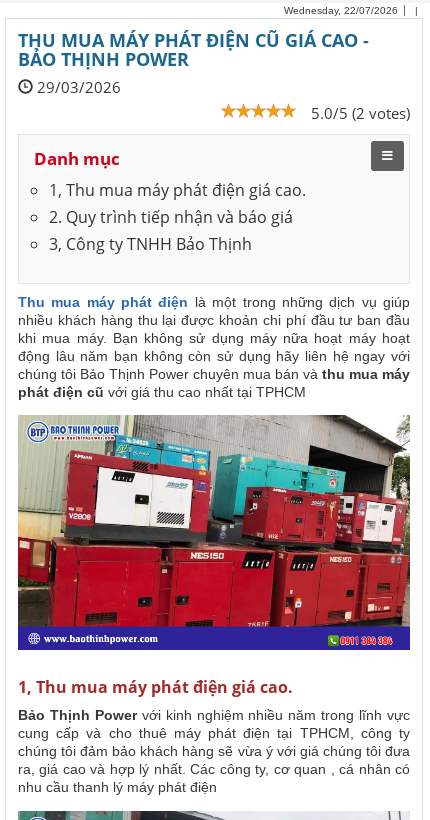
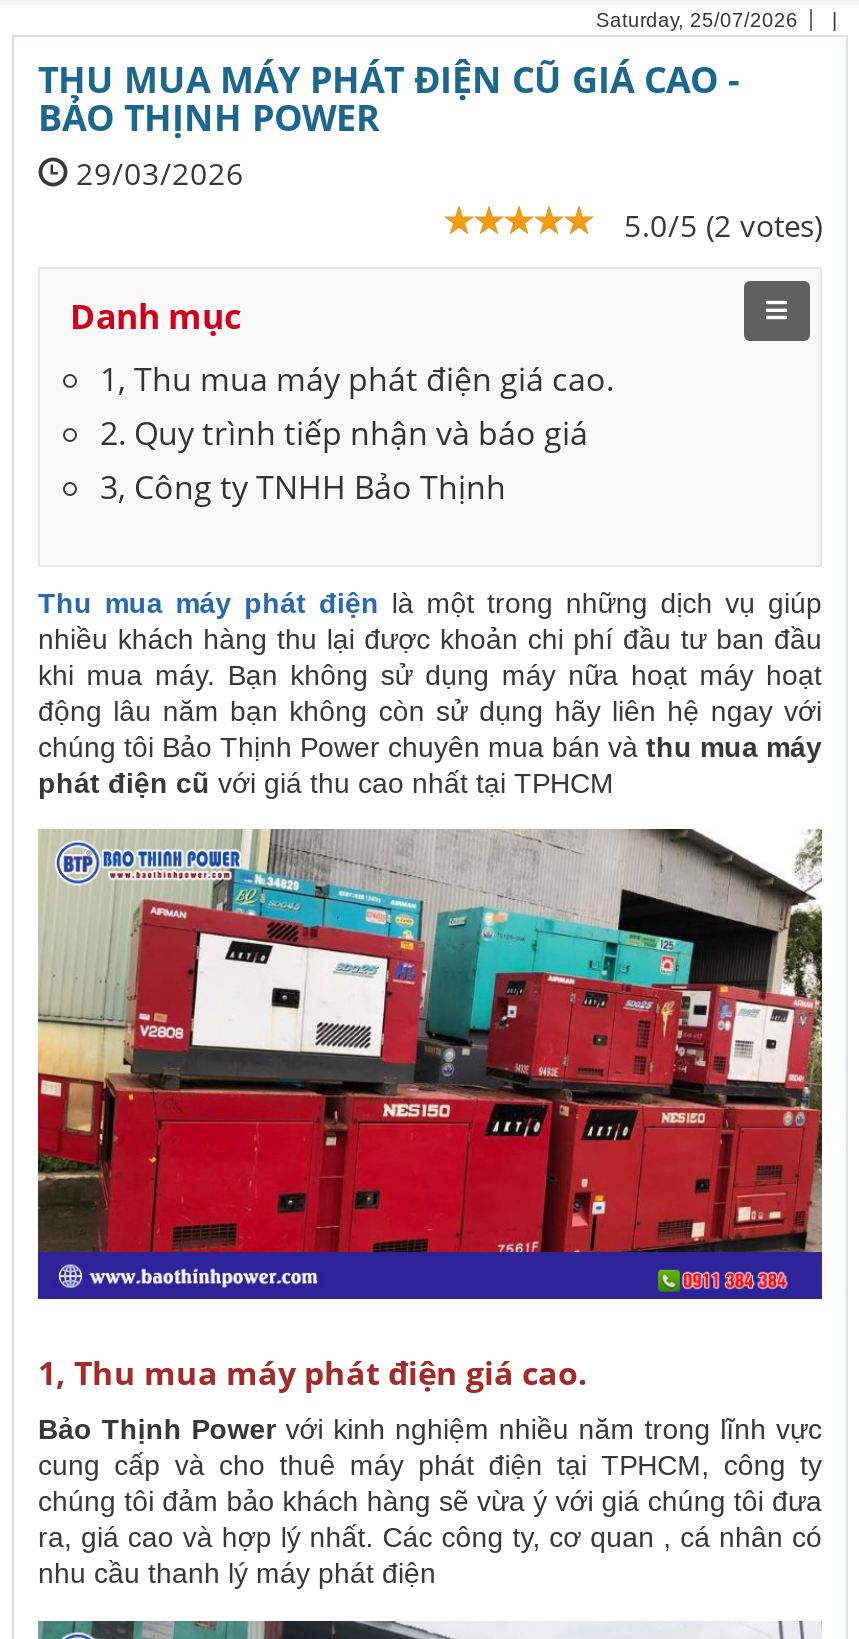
[284,5,398,16] Wednesday, 22/07/2026 -> [596,8,798,30] Saturday, 25/07/2026

